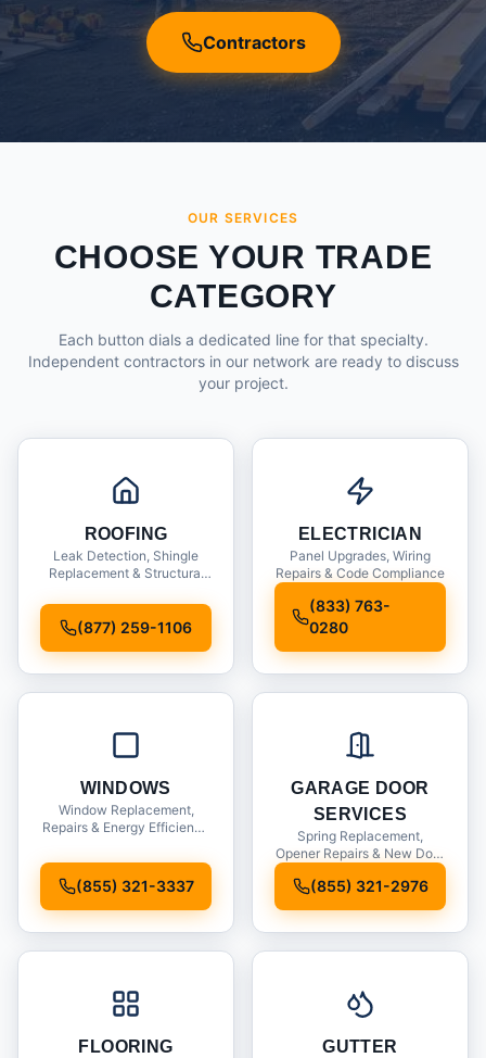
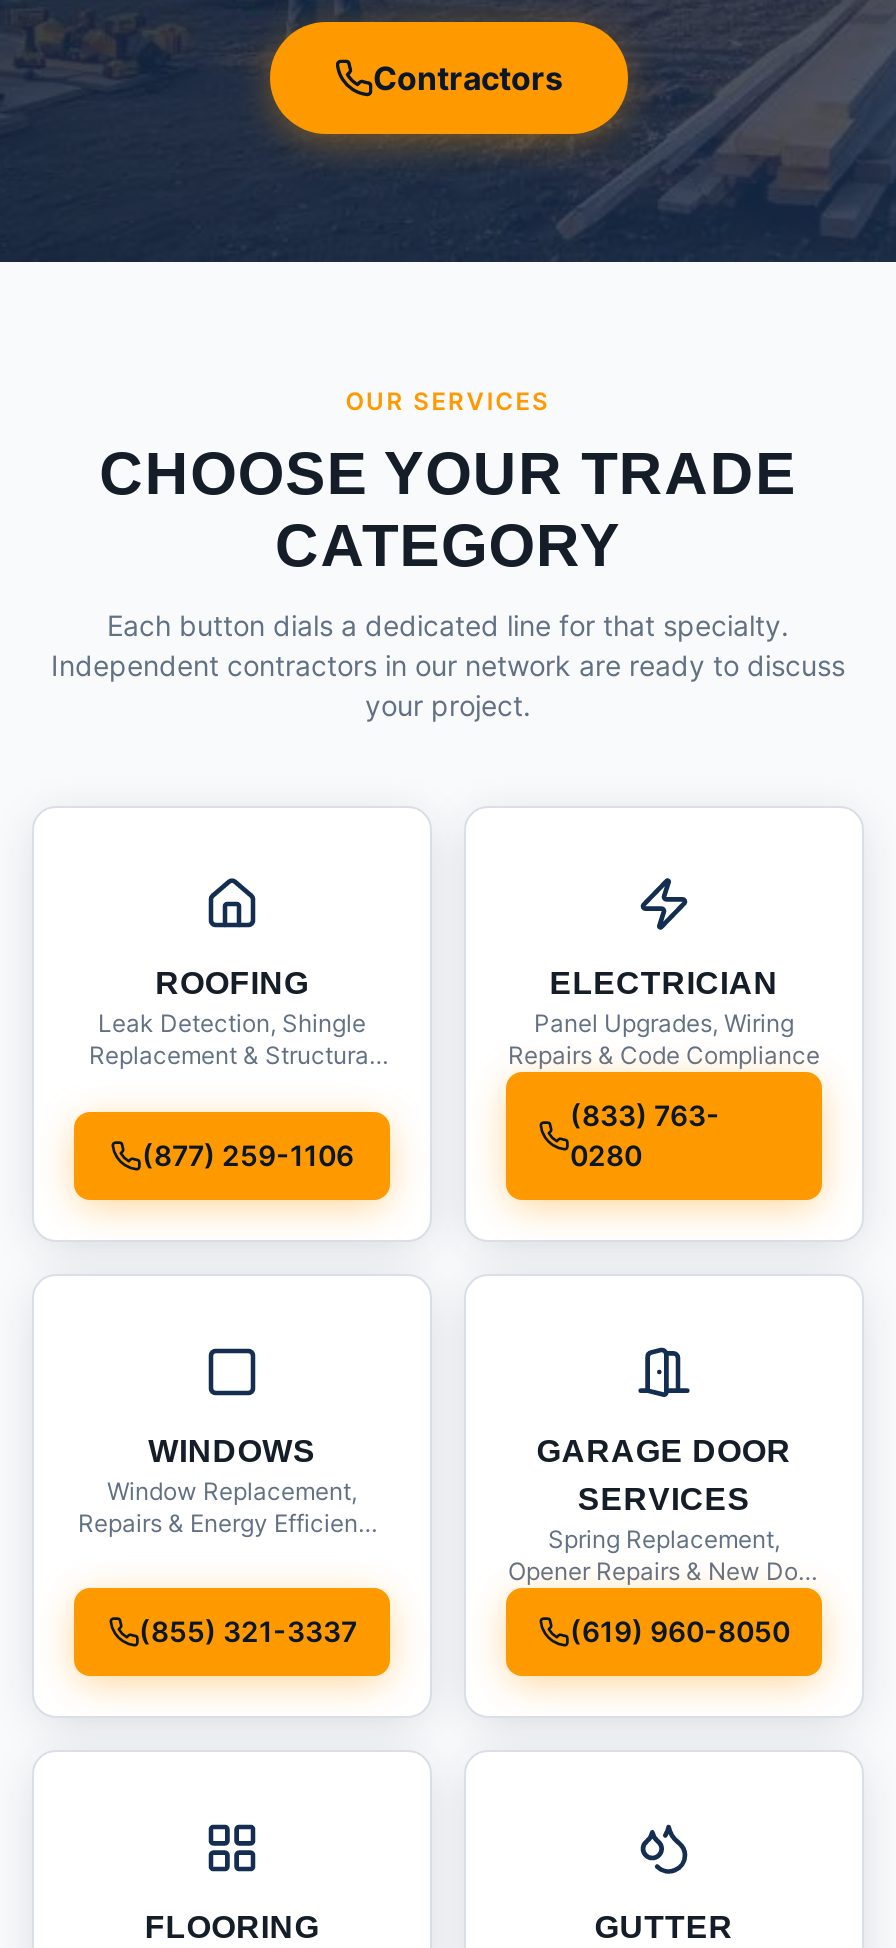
[310,877,428,895] (855) 321-2976 -> [570,1614,790,1648] (619) 960-8050

